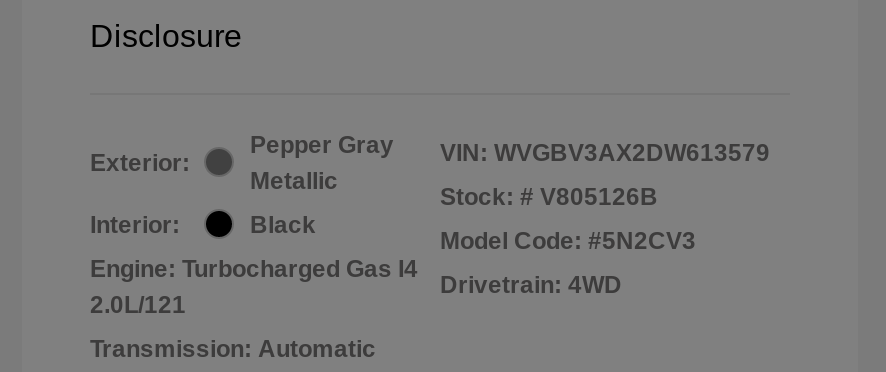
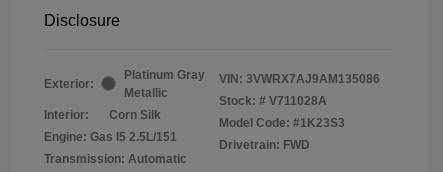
[250,131,394,159] Pepper Gray -> [124,68,205,82] Platinum Gray
[440,139,770,167] VIN: WVGBV3AX2DW613579 -> [219,72,380,86] VIN: 3VWRX7AJ9AM135086
[440,183,658,211] Stock: # V805126B -> [219,94,327,108] Stock: # V711028A
[250,211,316,239] Black -> [109,108,161,122] Corn Silk
[440,227,696,255] Model Code: #5N2CV3 -> [219,116,345,130] Model Code: #1K23S3
[90,255,418,319] Engine: Turbocharged Gas I4 | 2.0L/121 -> [44,130,177,144] Engine: Gas I5 2.5L/151
[440,271,622,299] Drivetrain: 4WD -> [219,138,310,152] Drivetrain: FWD

